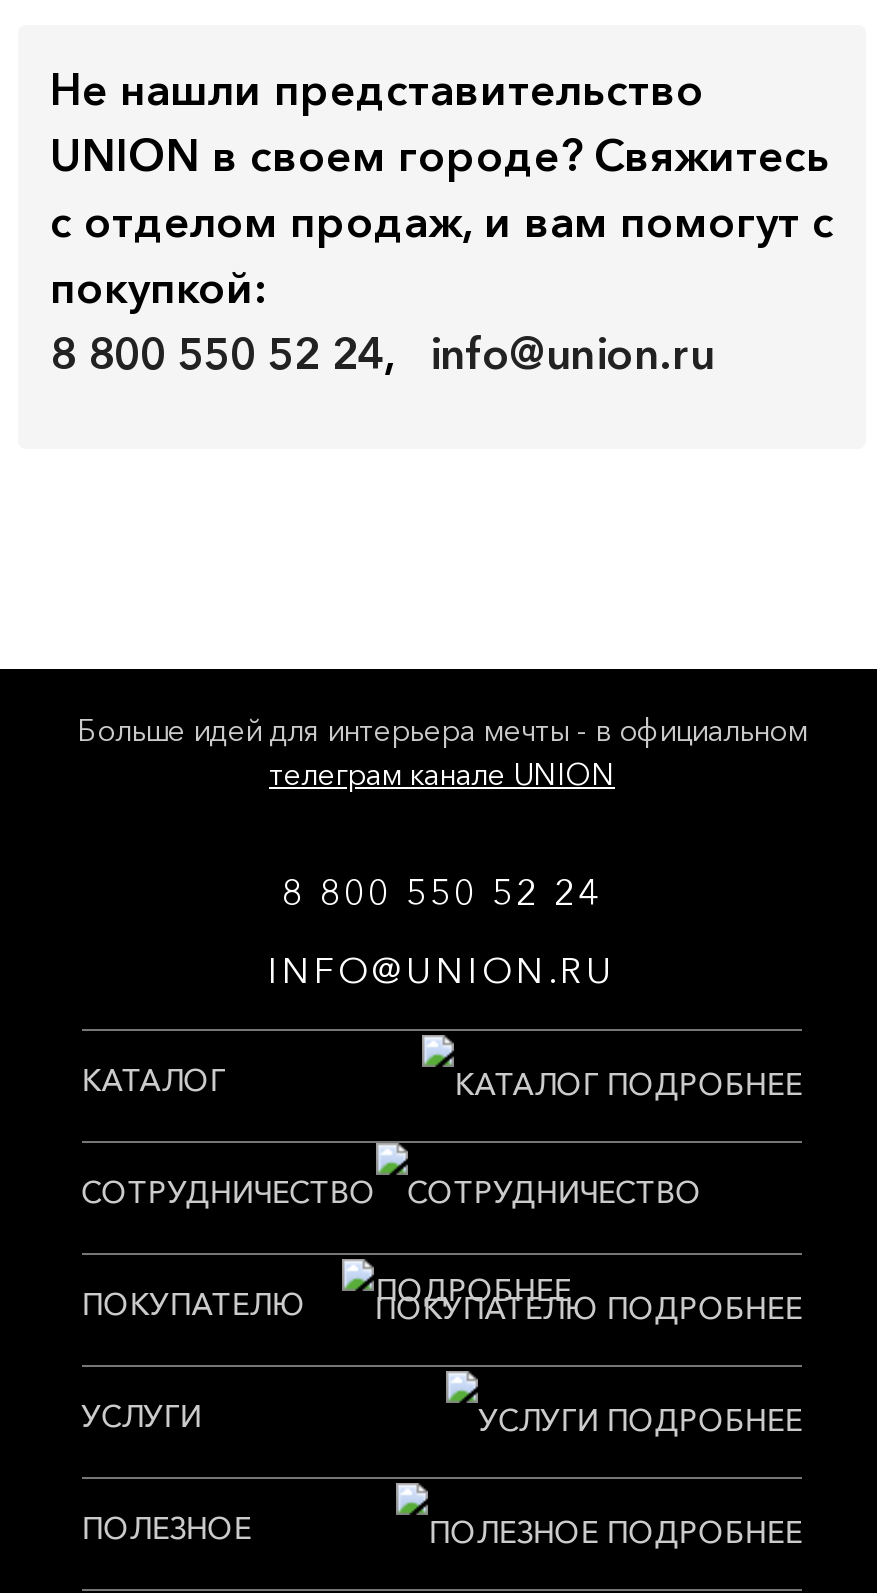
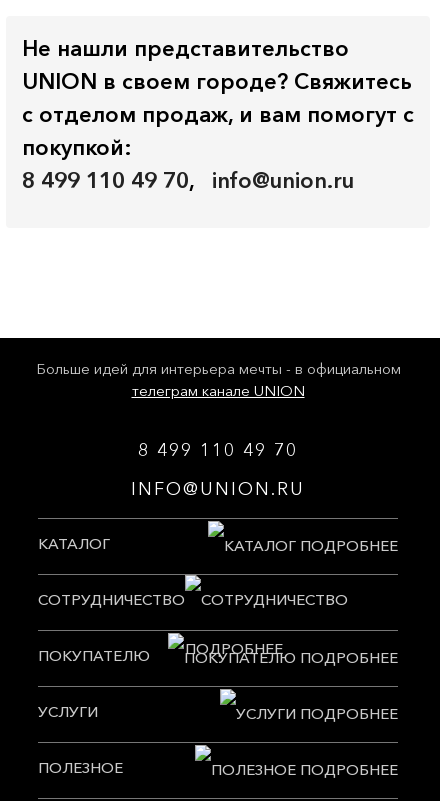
[50,327,714,381] 8 800 550 52 24, info@union.ru -> [22,167,354,194] 8 499 110 49 70, info@union.ru
[282,871,602,915] 8 800 550 52 24 -> [138,439,298,461] 8 499 110 49 70

